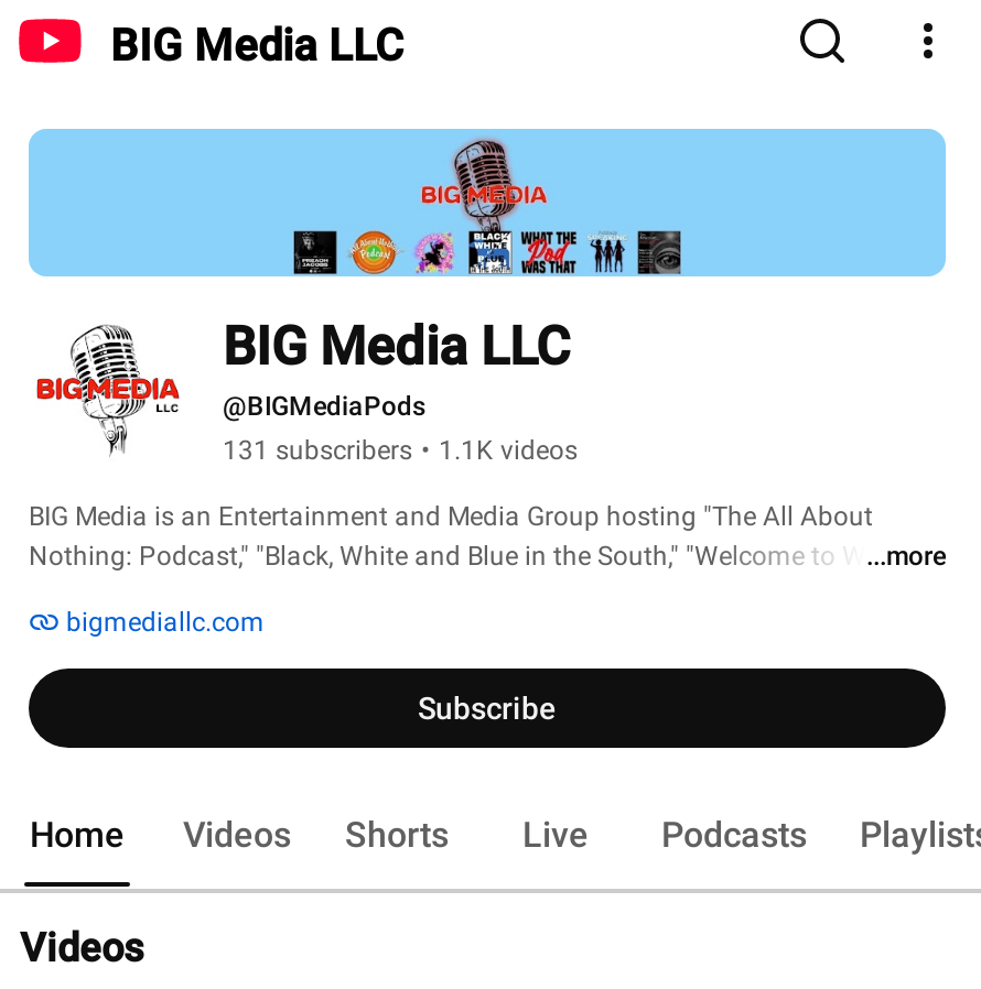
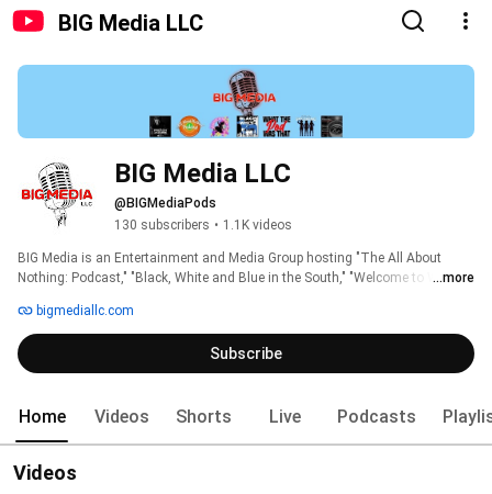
[223,435,578,466] 131 subscribers • 1.1K videos -> [114,217,292,233] 130 subscribers • 1.1K videos

